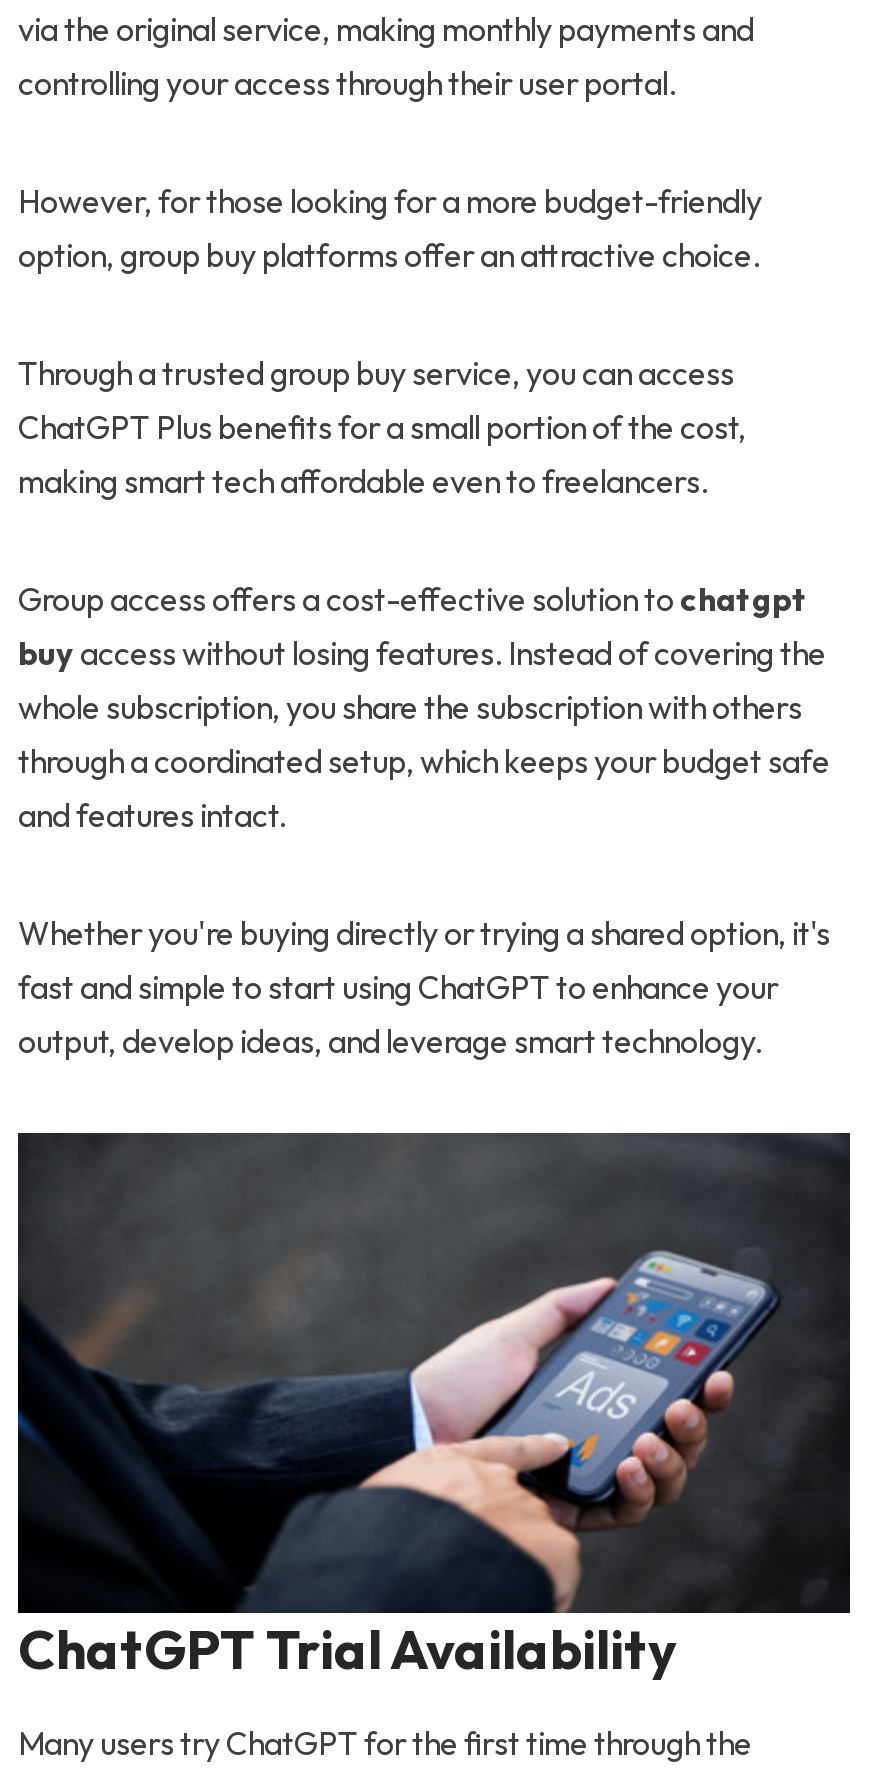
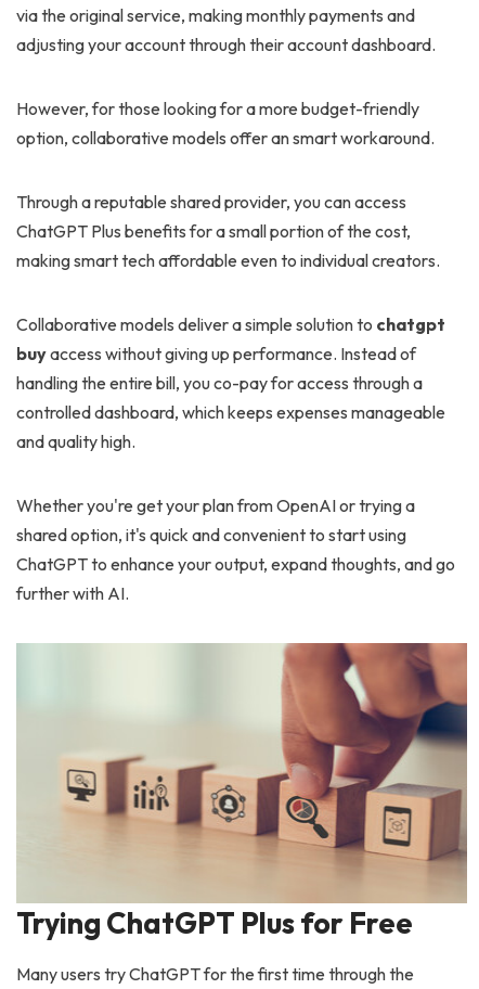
[18,63,676,103] controlling your access through their user portal. -> [16,34,436,56] adjusting your account through their account dashboard.
[18,235,760,275] option, group buy platforms offer an attractive choice. -> [16,127,435,149] option, collaborative models offer an smart workaround.
[18,353,734,393] Through a trusted group buy service, you can access -> [16,191,406,213] Through a reputable shared provider, you can access
[18,461,708,501] making smart tech affordable even to freelancers. -> [16,250,440,271] making smart tech affordable even to individual creators.
[18,579,830,835] Group access offers a cost-effective solution to chatgpt | buy access without losing features. Instead of covering the | whole subscription, you share the subscription with others | through a coordinated setup, which keeps your budget safe | and features intact. -> [16,314,445,453] Collaborative models deliver a simple solution to chatgpt | buy access without giving up performance. Instead of | handling the entire bill, you co-pay for access through a | controlled dashboard, which keeps expenses manageable | and quality high.
[18,913,830,1061] Whether you're buying directly or trying a shared option, it's | fast and simple to start using ChatGPT to enhance your | output, develop ideas, and leverage smart technology. -> [16,495,455,604] Whether you're get your plan from OpenAI or trying a | shared option, it's quick and convenient to start using | ChatGPT to enhance your output, expand thoughts, and go | further with AI.
[16,1132,852,1683] [image] | ChatGPT Trial Availability -> [16,642,468,942] [image] | Trying ChatGPT Plus for Free

